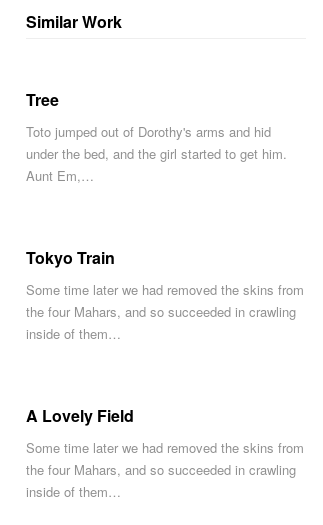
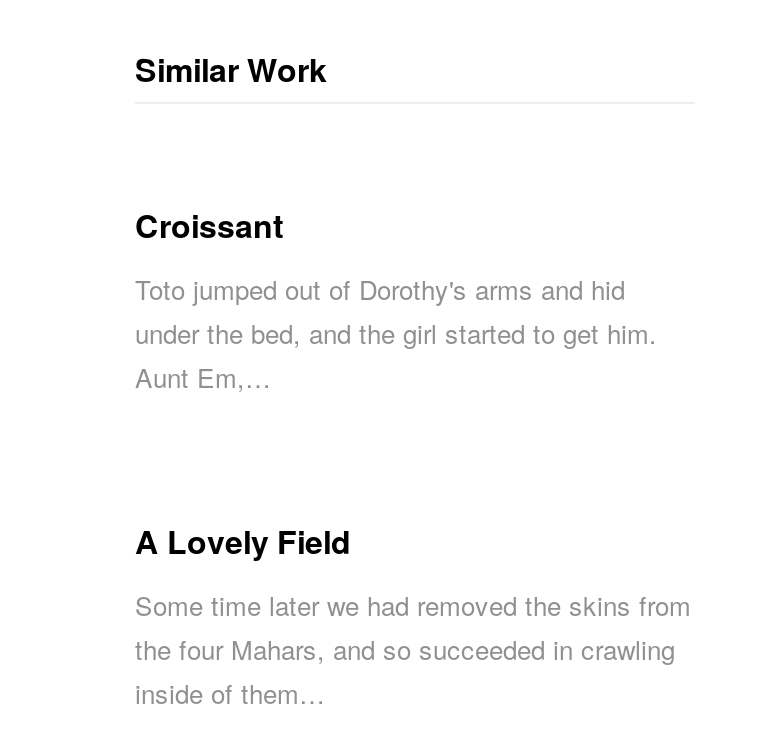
[26,88,59,111] Tree -> [135,202,283,248] Croissant
[26,246,304,343] Tokyo Train | Some time later we had removed the skins from | the four Mahars, and so succeeded in crawling | inside of them… -> none

